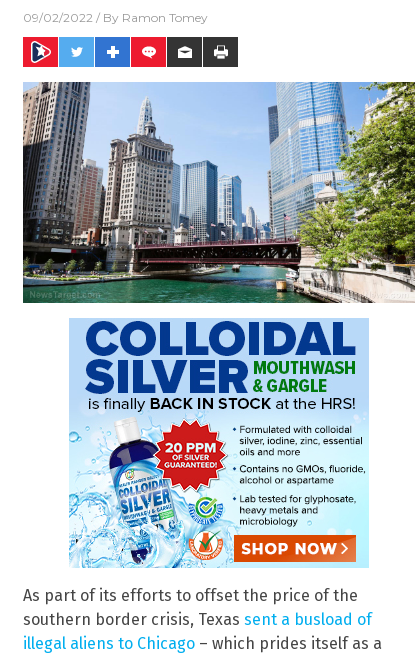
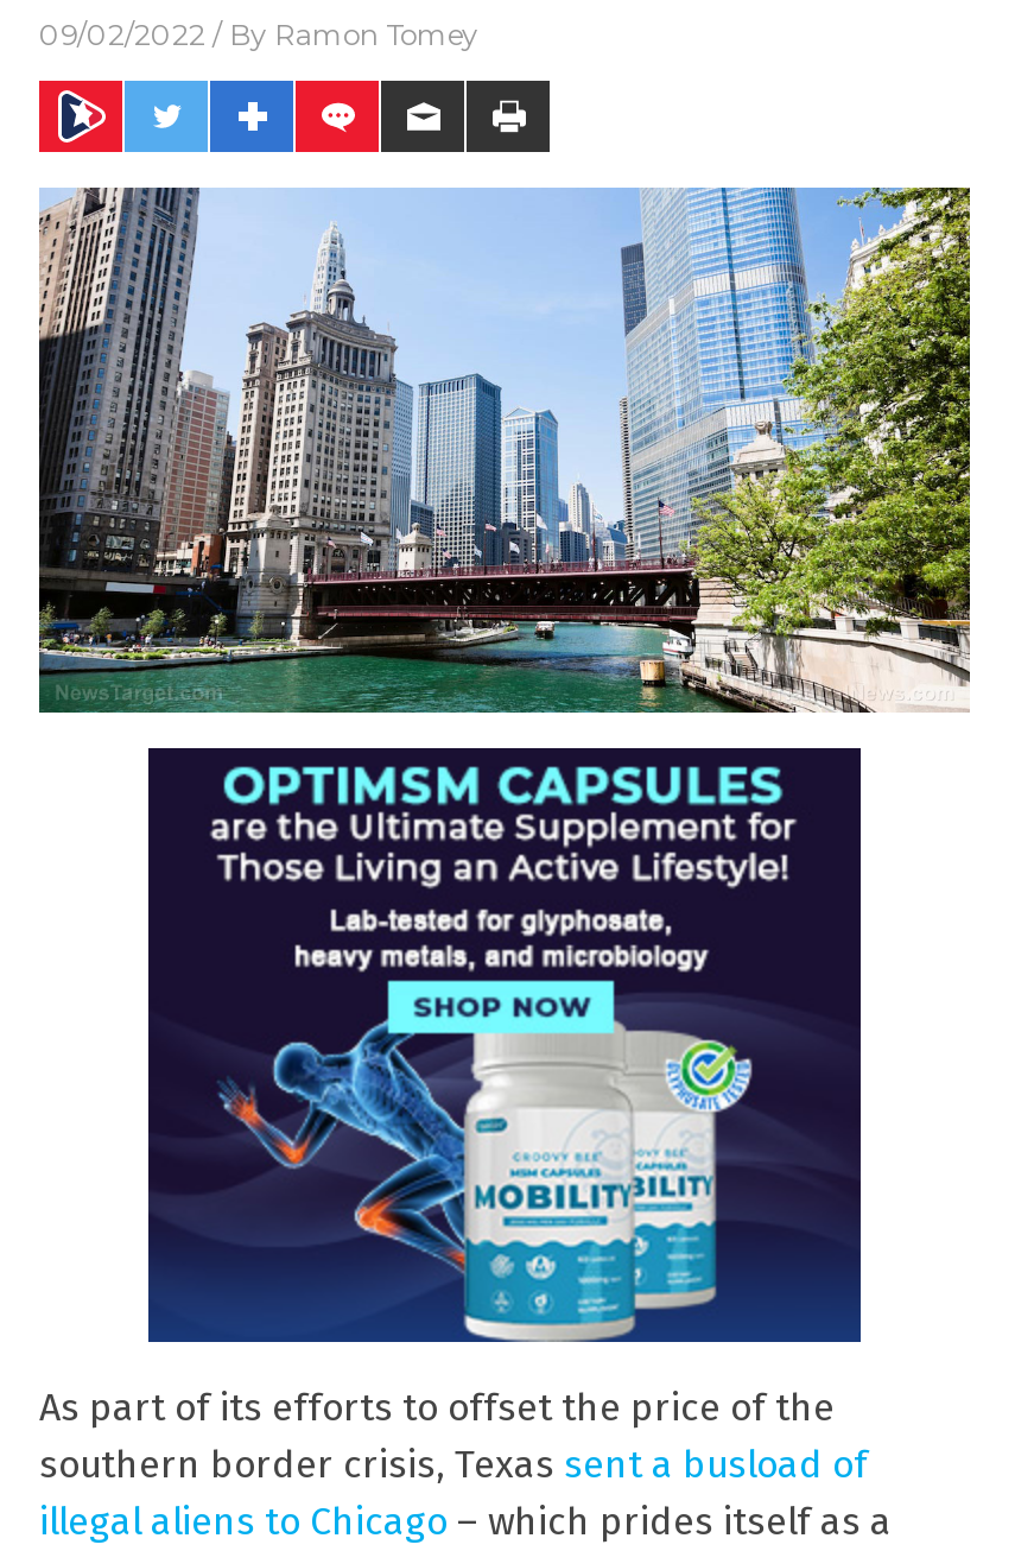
[68,318,369,569] [image] -> [146,746,863,1344] [image]

